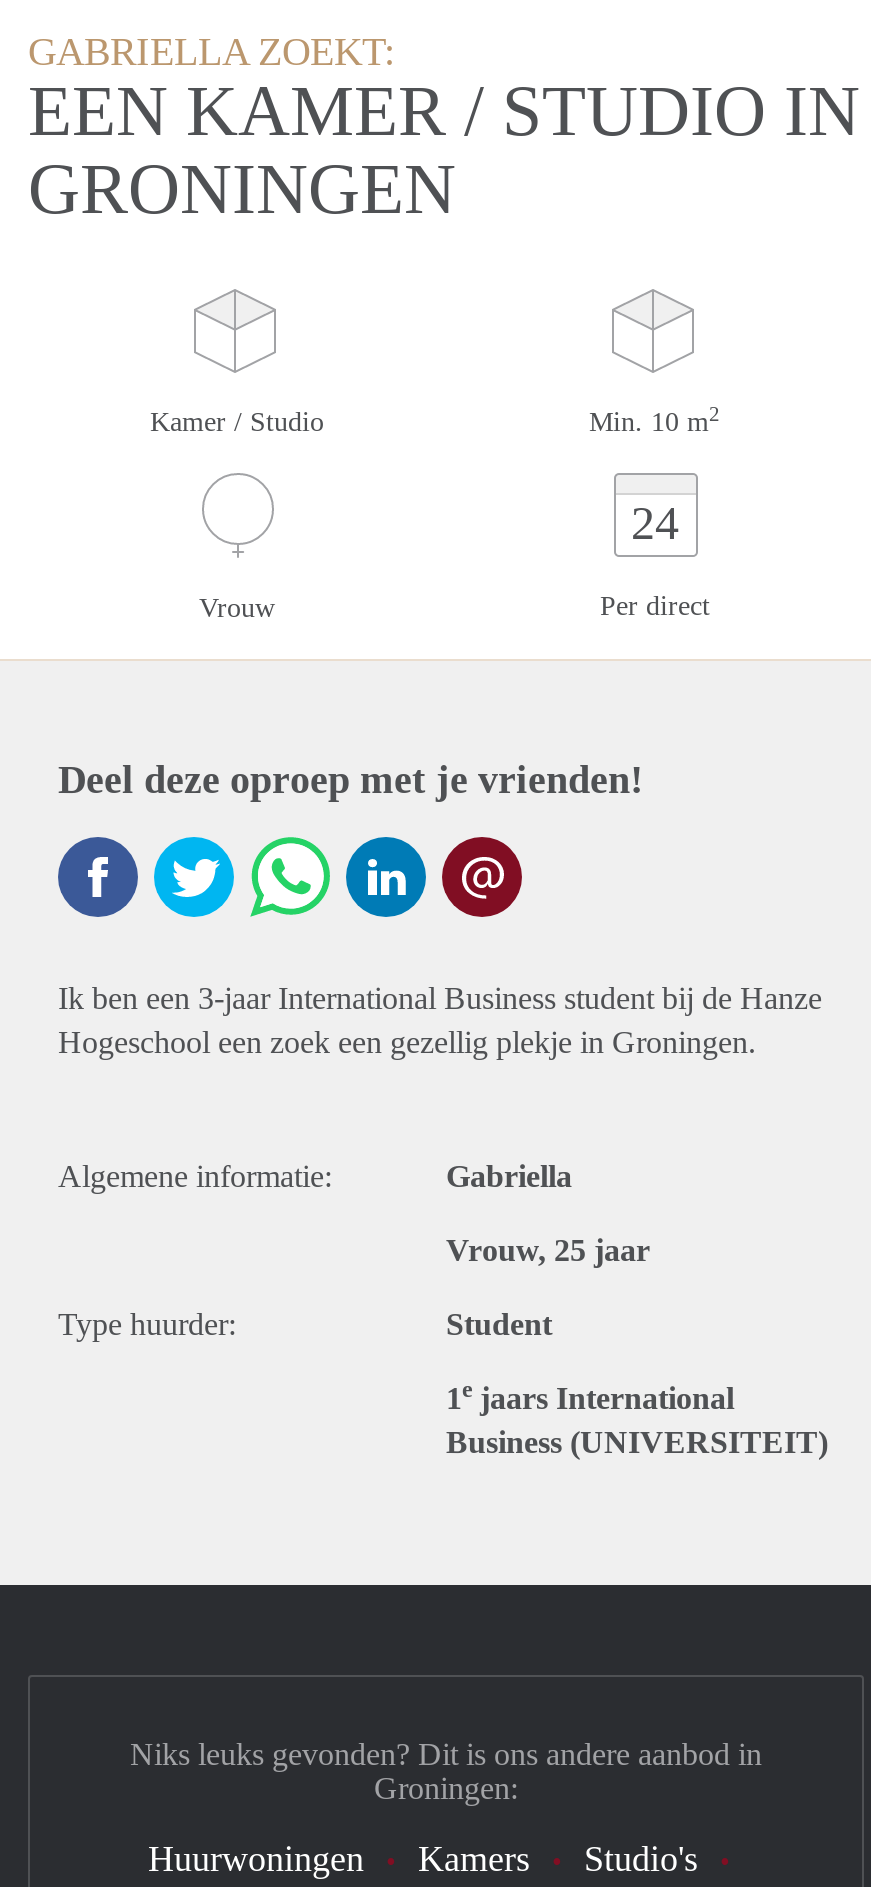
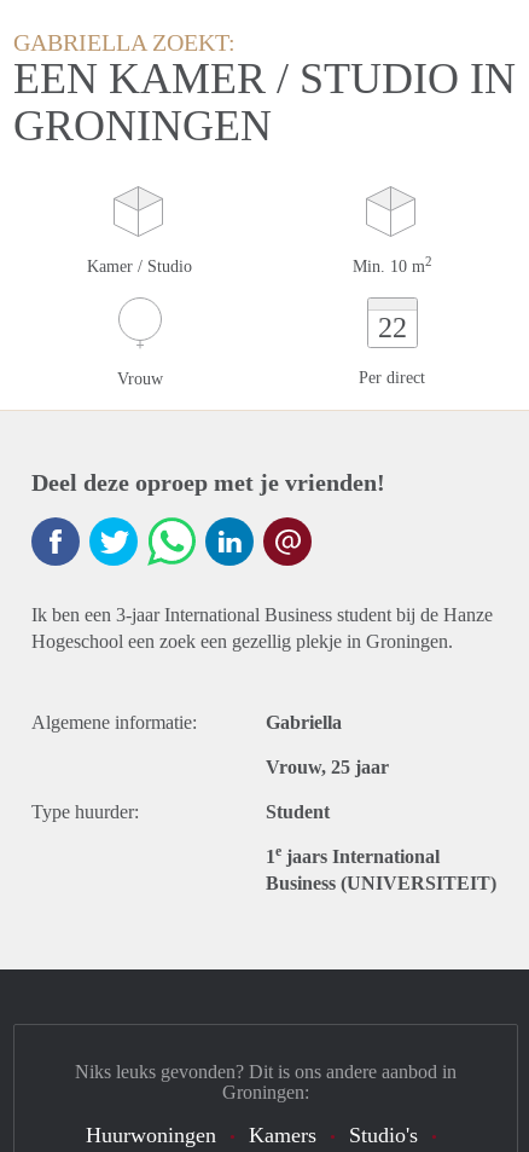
[631,497,679,549] 24 -> [377,312,406,343] 22

